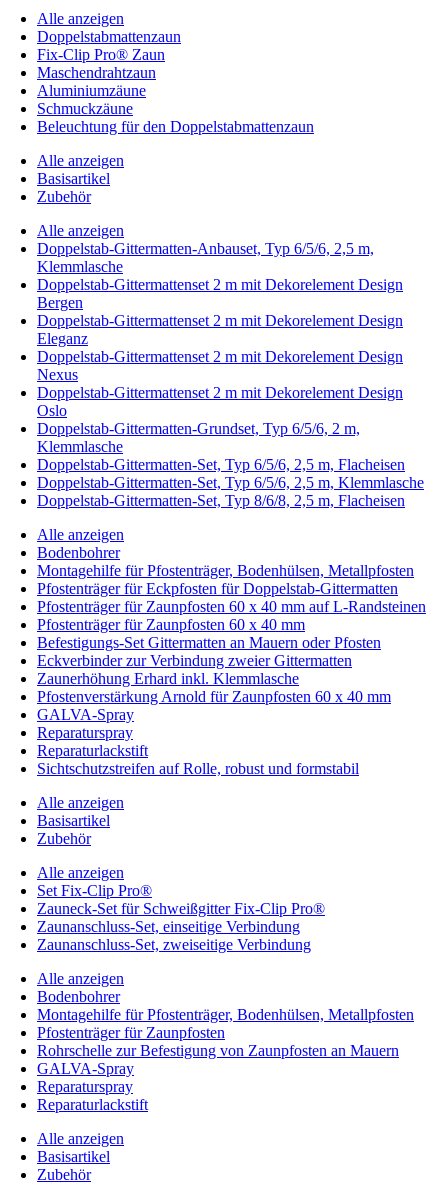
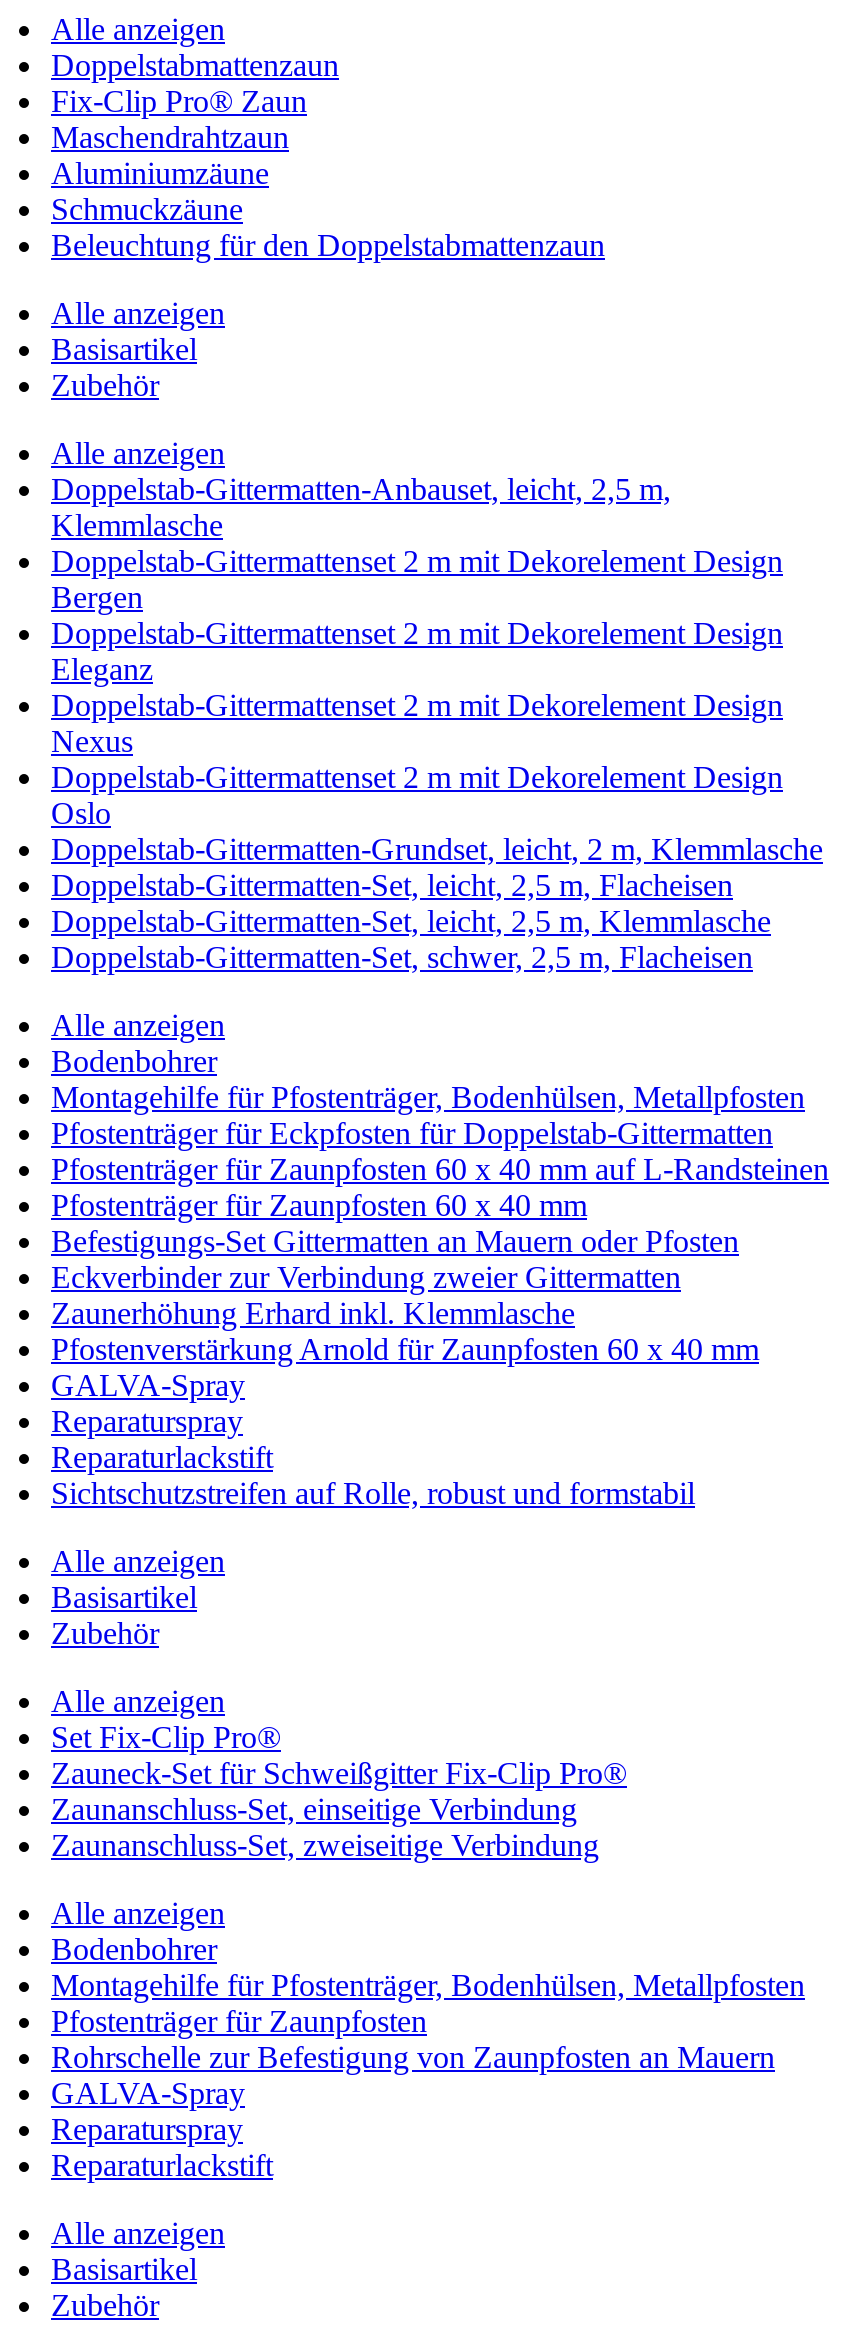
[37,240,374,257] Doppelstab-Gittermatten-Anbauset, Typ 6/5/6, 2,5 m, -> [51,472,671,506] Doppelstab-Gittermatten-Anbauset, leicht, 2,5 m,
[37,420,424,509] Doppelstab-Gittermatten-Grundset, Typ 6/5/6, 2 m, | Klemmlasche | Doppelstab-Gittermatten-Set, Typ 6/5/6, 2,5 m, Flacheisen | Doppelstab-Gittermatten-Set, Typ 6/5/6, 2,5 m, Klemmlasche | Doppelstab-Gittermatten-Set, Typ 8/6/8, 2,5 m, Flacheisen -> [51,832,823,974] Doppelstab-Gittermatten-Grundset, leicht, 2 m, Klemmlasche | Doppelstab-Gittermatten-Set, leicht, 2,5 m, Flacheisen | Doppelstab-Gittermatten-Set, leicht, 2,5 m, Klemmlasche | Doppelstab-Gittermatten-Set, schwer, 2,5 m, Flacheisen

